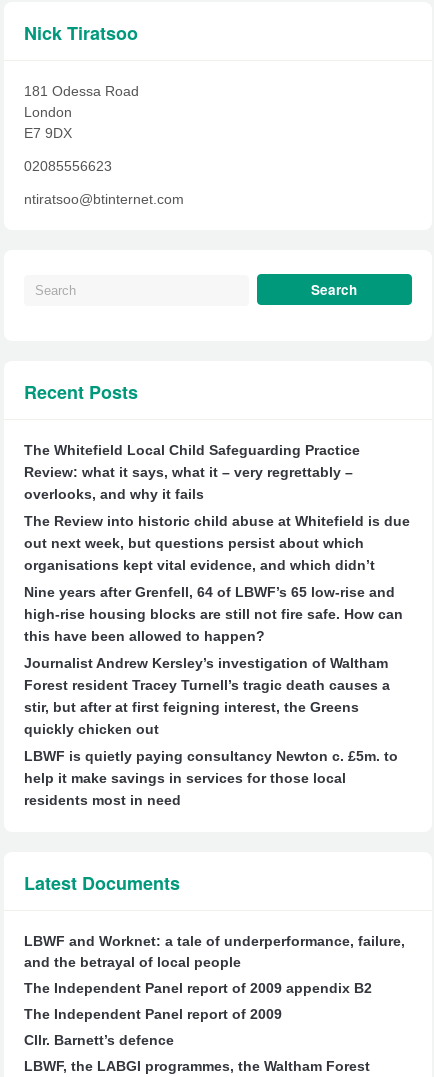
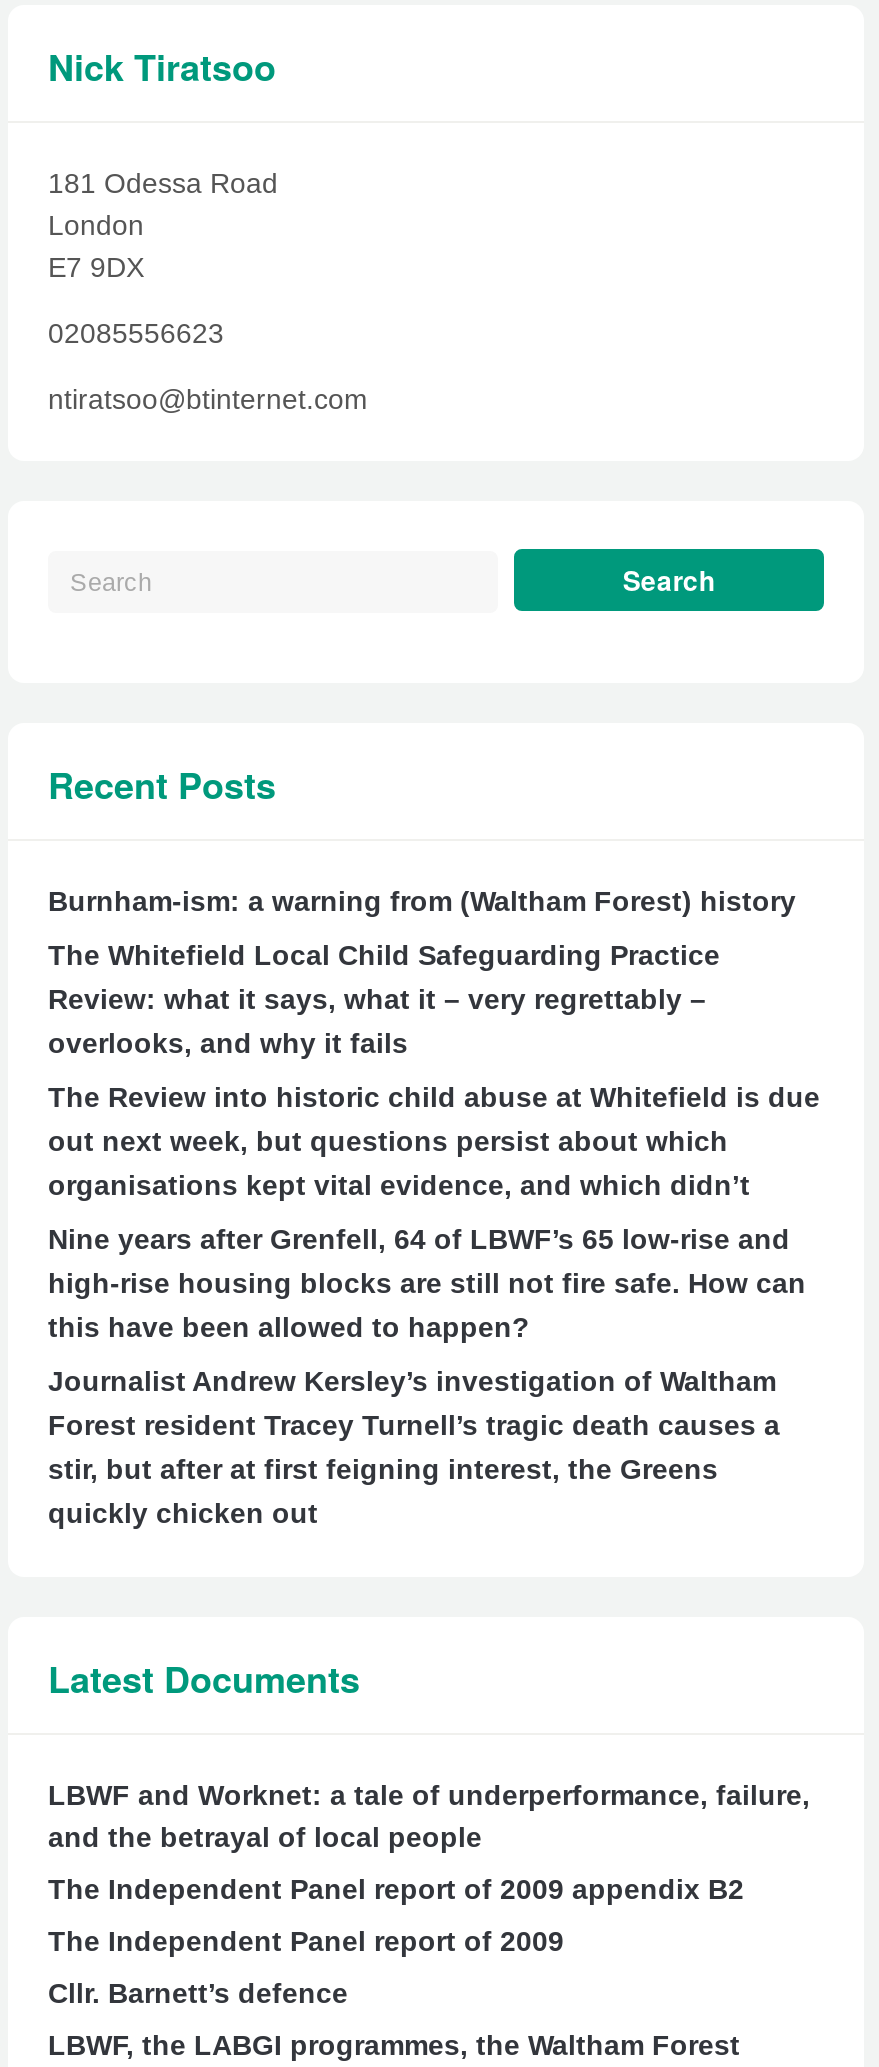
none -> [48,885,796,917] Burnham-ism: a warning from (Waltham Forest) history
moved [24,442,410,737] -> [48,939,820,1529]: The Whitefield Local Child Safeguarding Practice | Review: what it says, what it – very regrettably – | overlooks, and why it fails | ... | stir, but after at first feigning interest, the Greens | quickly chicken out
[24,748,398,808] LBWF is quietly paying consultancy Newton c. £5m. to | help it make savings in services for those local | residents most in need -> none

